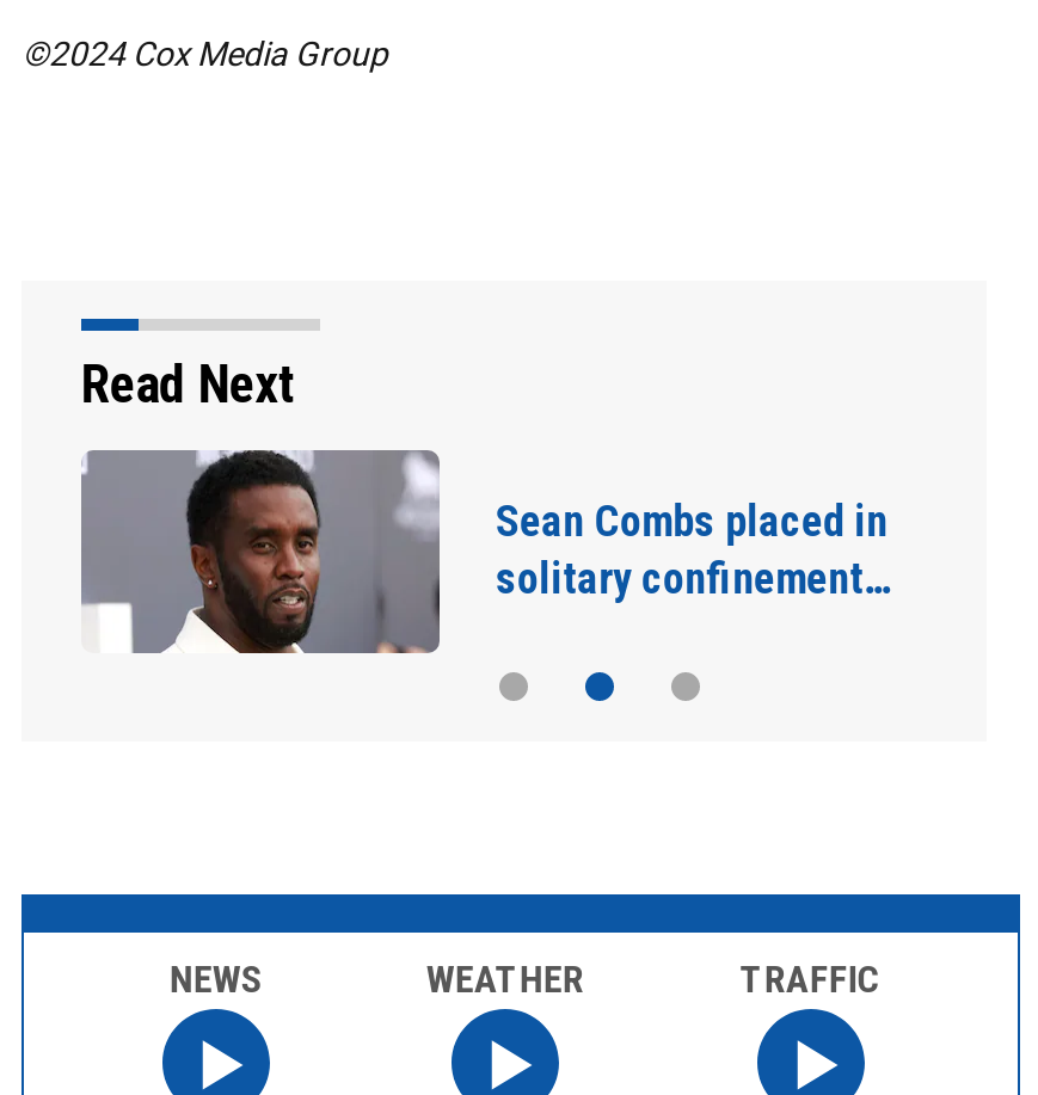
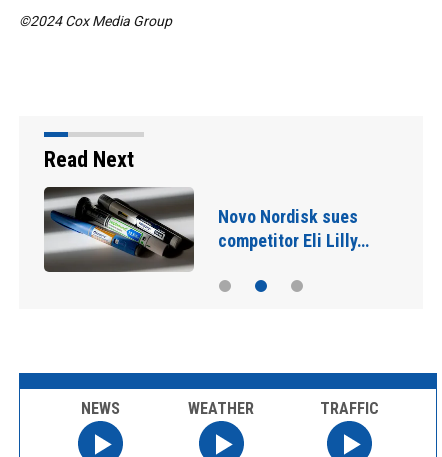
[81,450,893,653] [image] | Sean Combs placed in | solitary confinement… -> [43,186,369,273] [image] | Novo Nordisk sues | competitor Eli Lilly…

